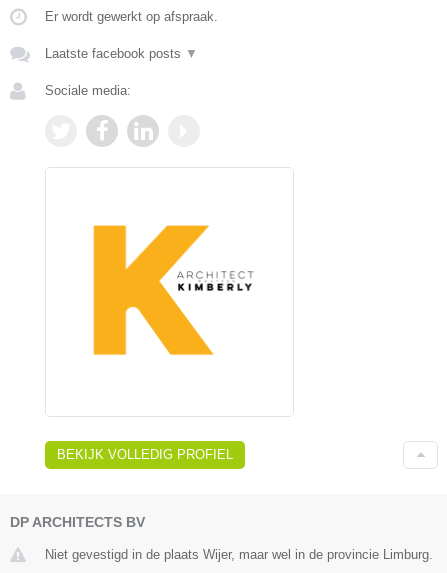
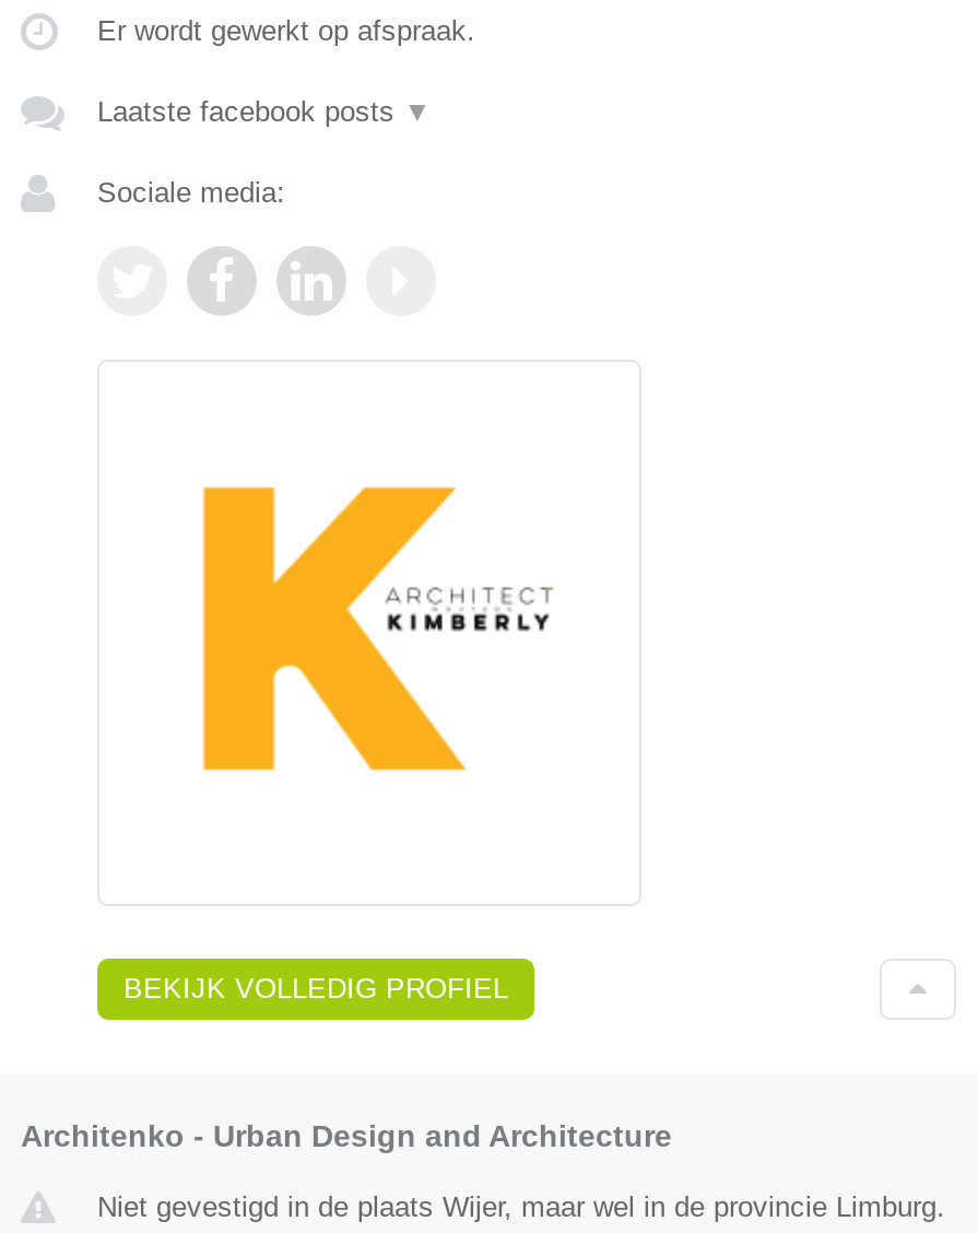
[10,514,145,530] DP ARCHITECTS BV -> [21,1118,672,1153] Architenko - Urban Design and Architecture

